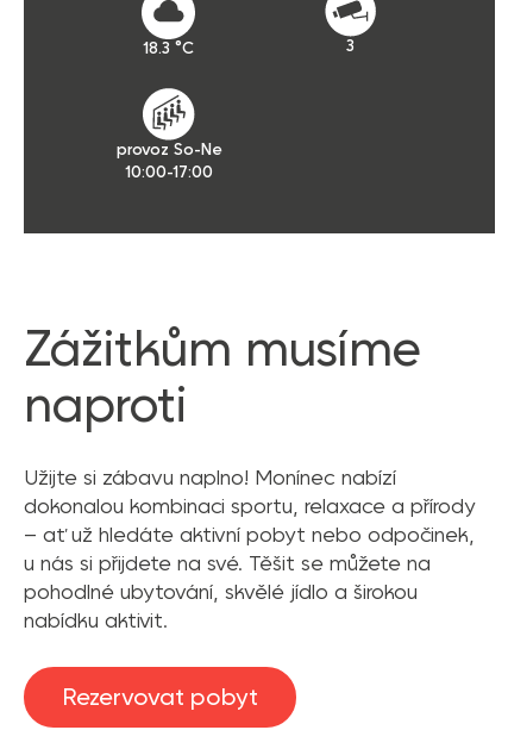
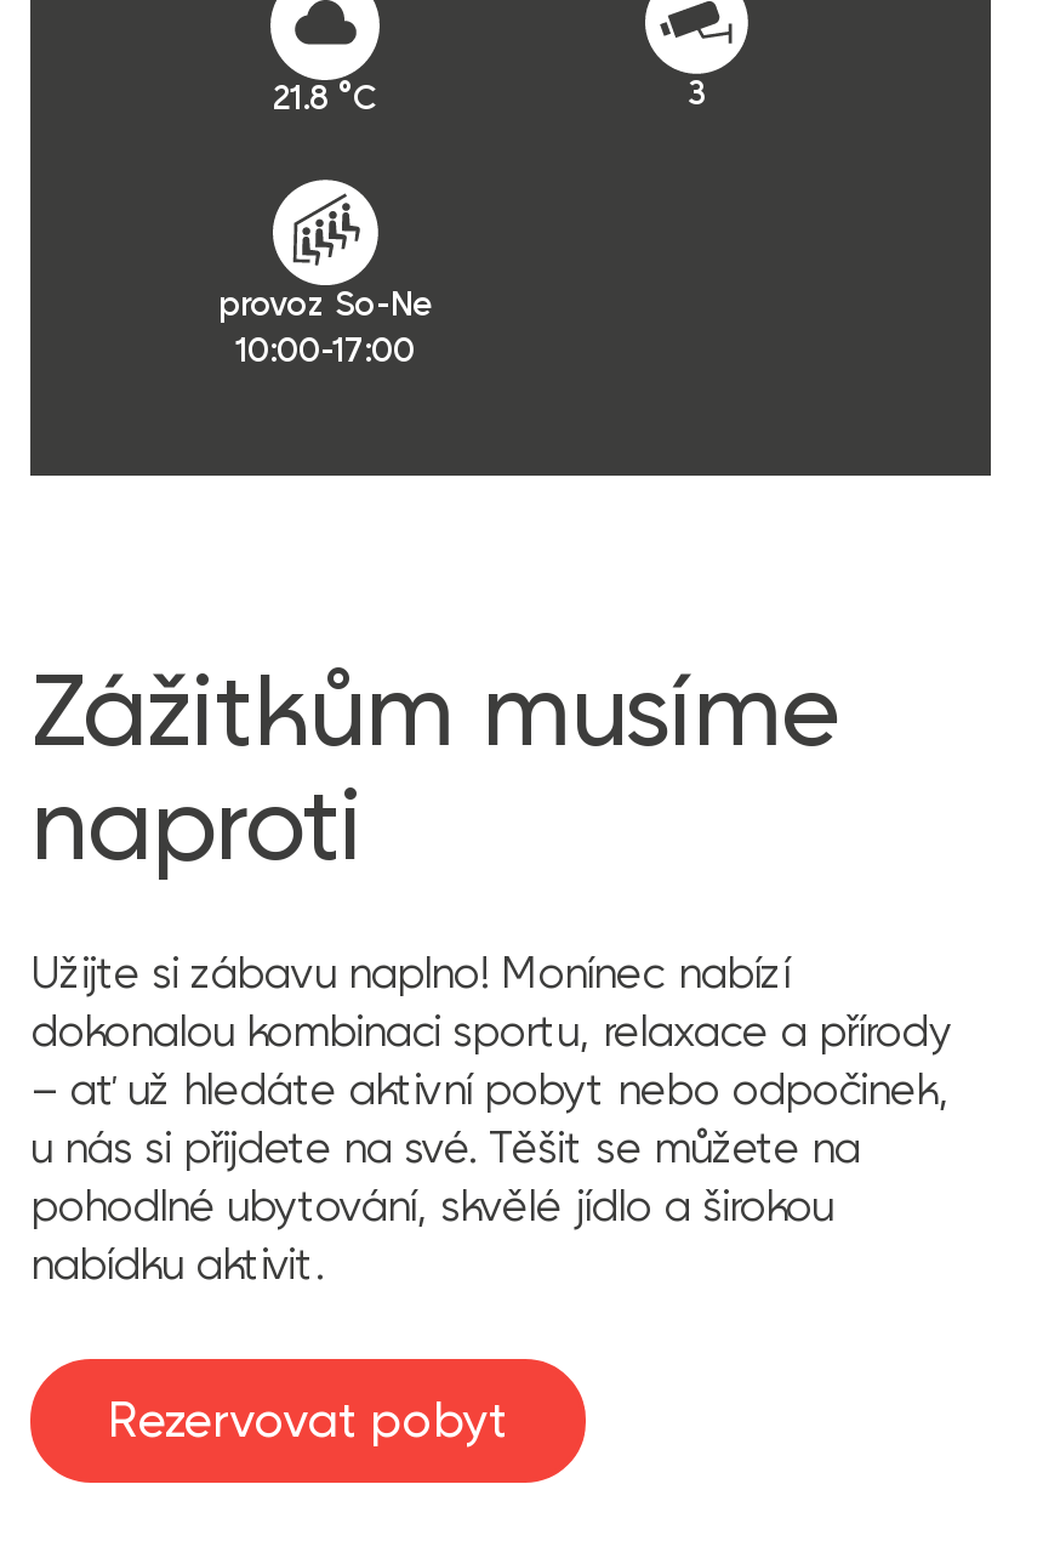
[143,37,194,58] 18.3°C -> [273,75,377,119] 21.8°C

